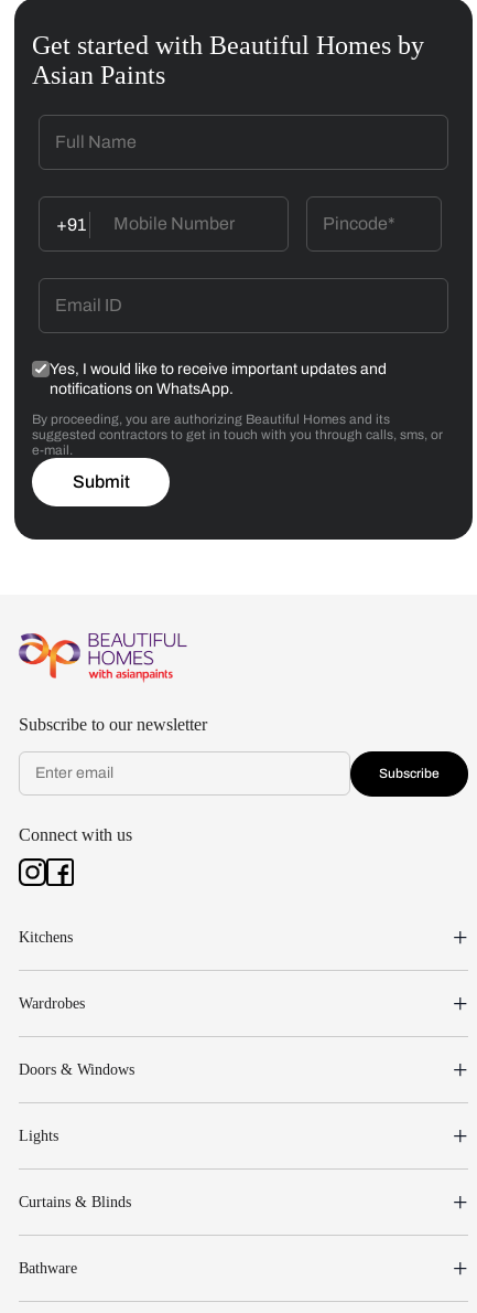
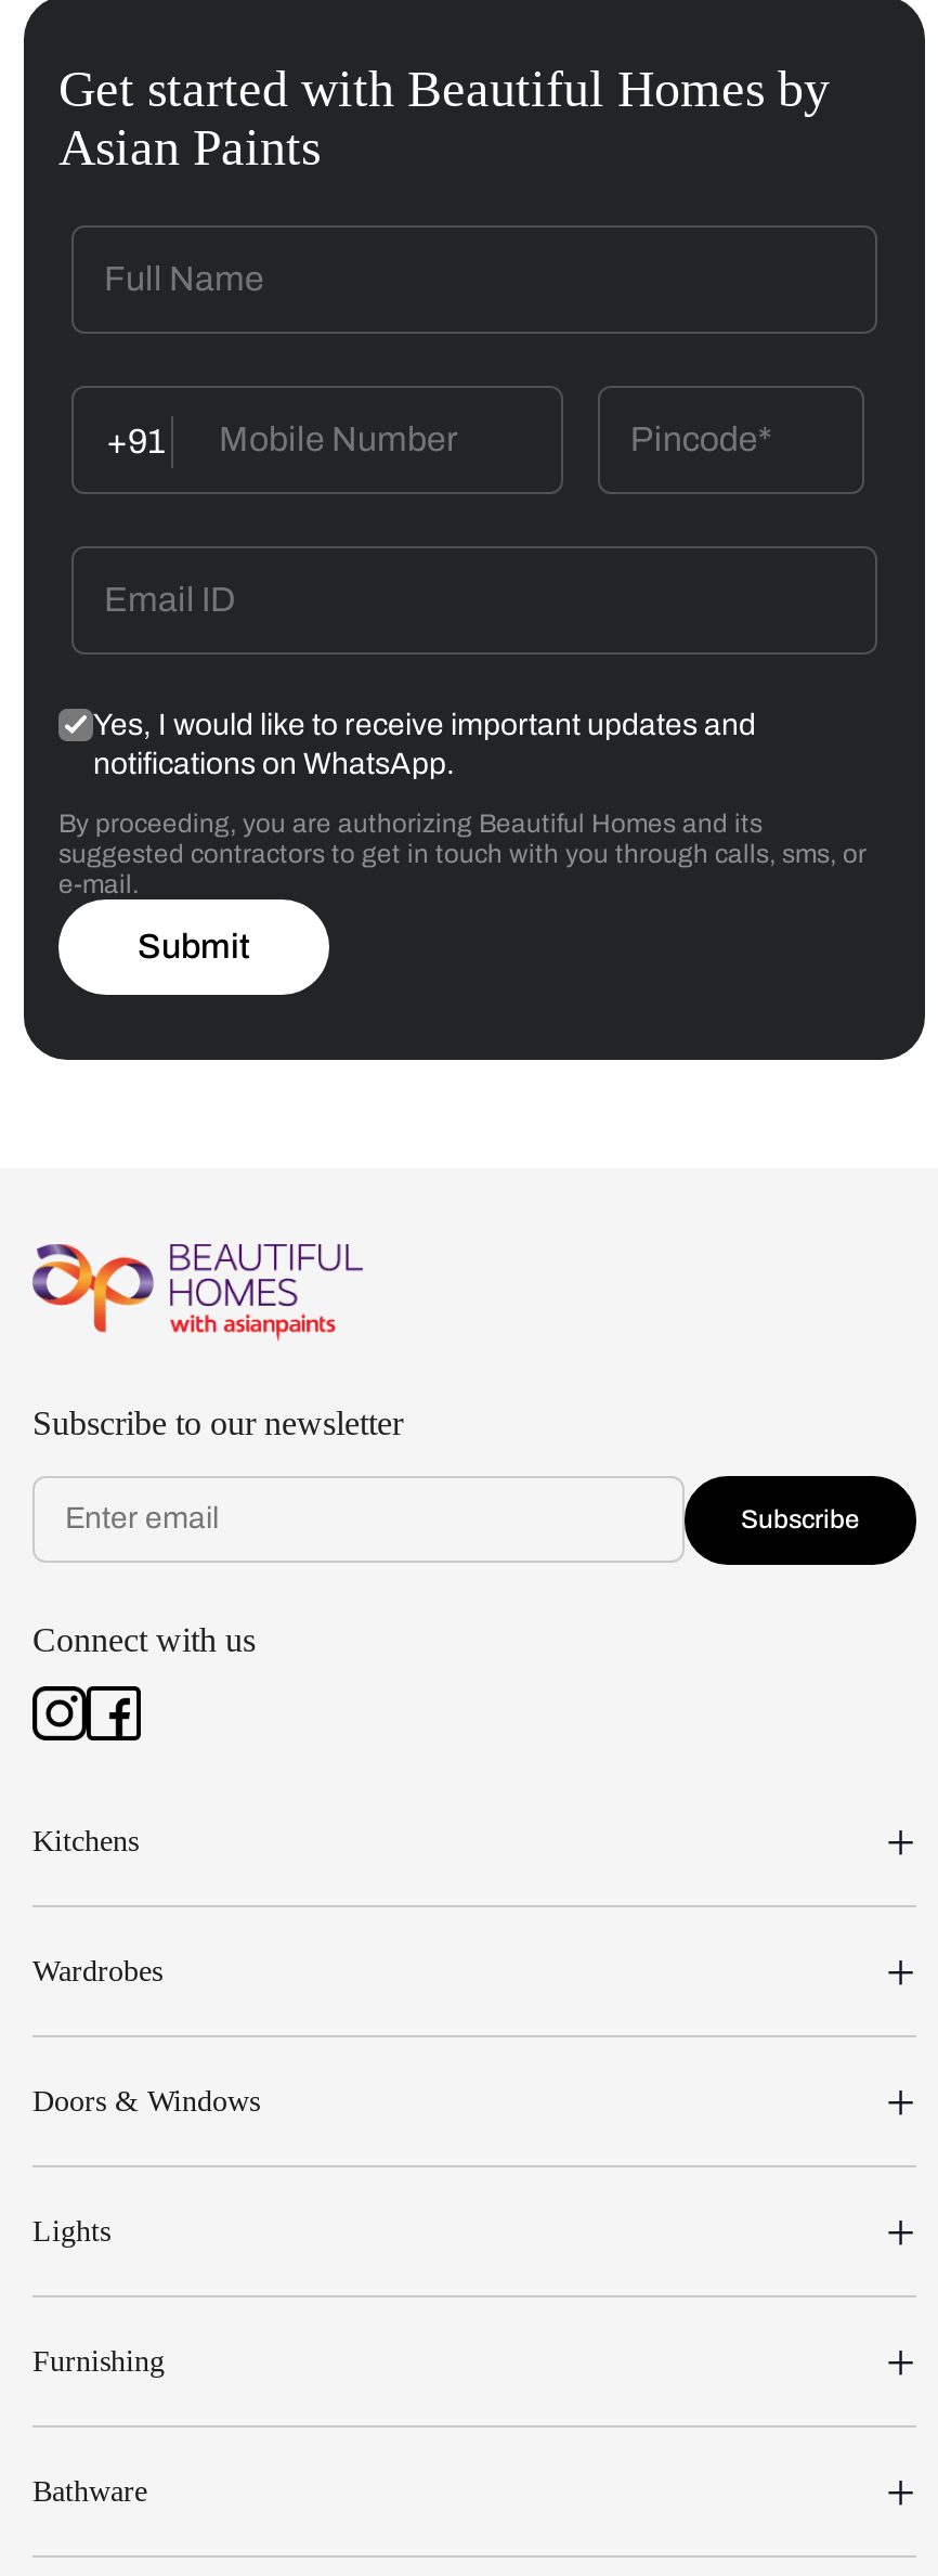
[19,1194,131,1210] Curtains & Blinds -> [32,2345,165,2378] Furnishing

